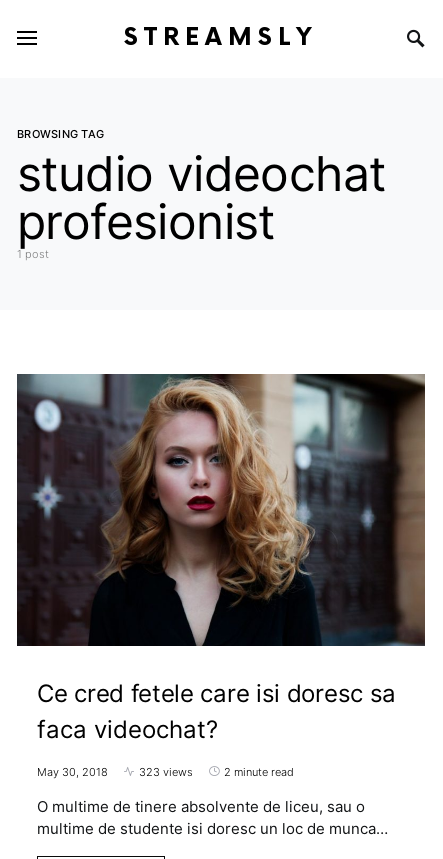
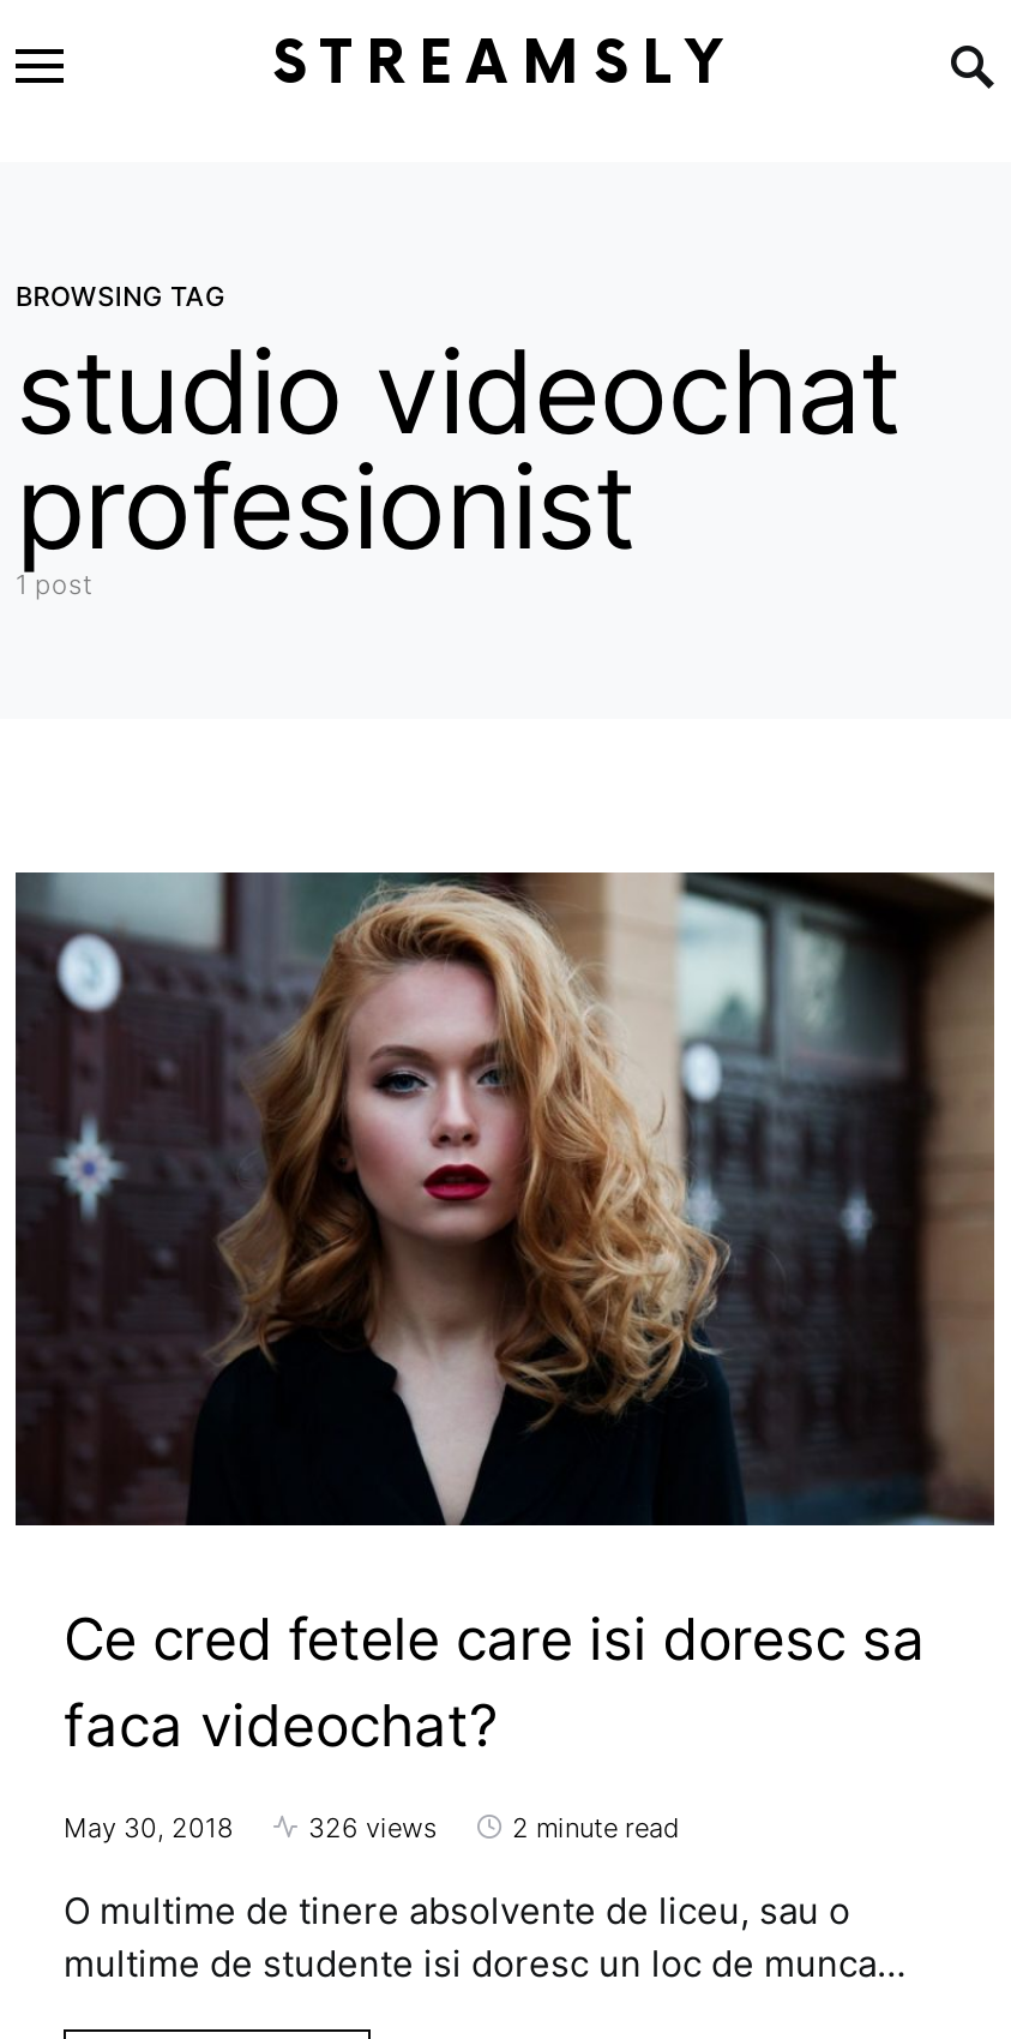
[139,765,193,779] 323 views -> [308,1811,438,1845] 326 views

